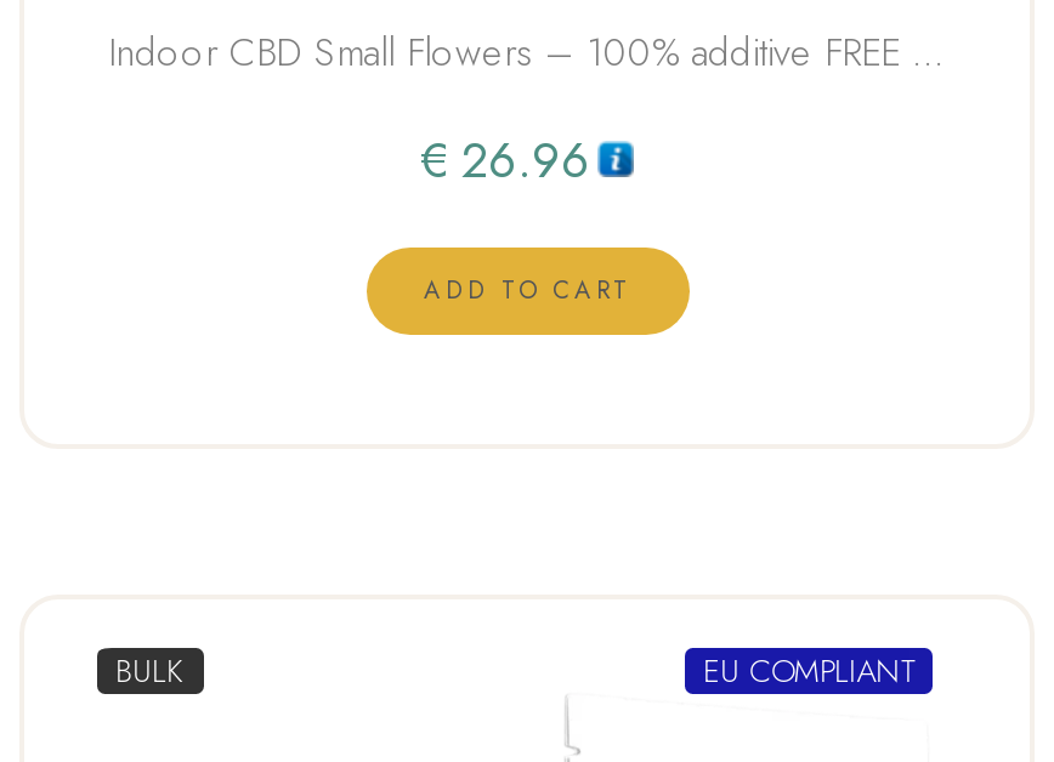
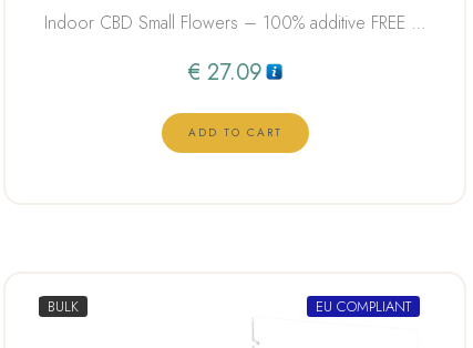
[420,125,590,195] €26.96 -> [188,57,262,89] €27.09

